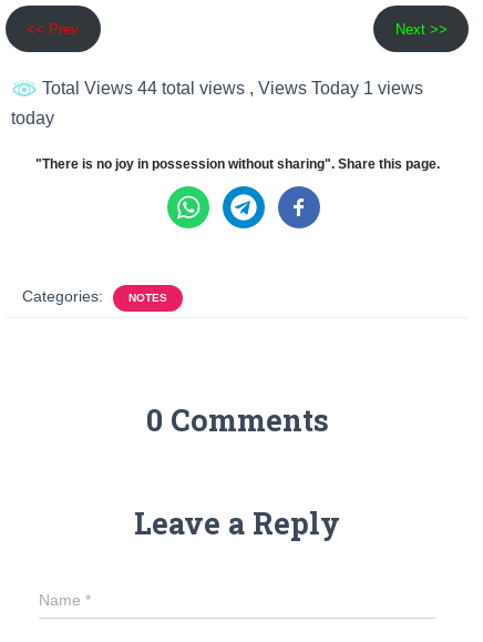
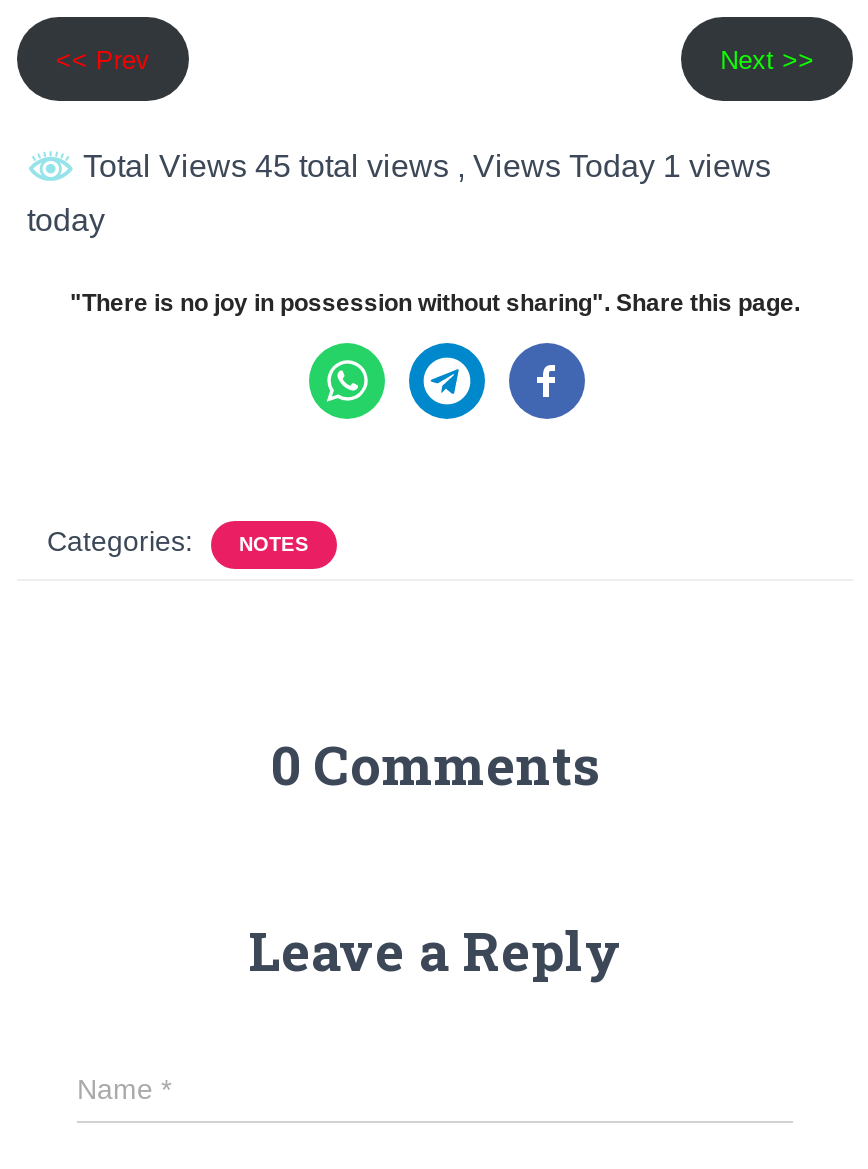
[38,79,423,98] Total Views 44 total views, Views Today 1 views -> [75,150,771,184] Total Views 45 total views, Views Today 1 views

